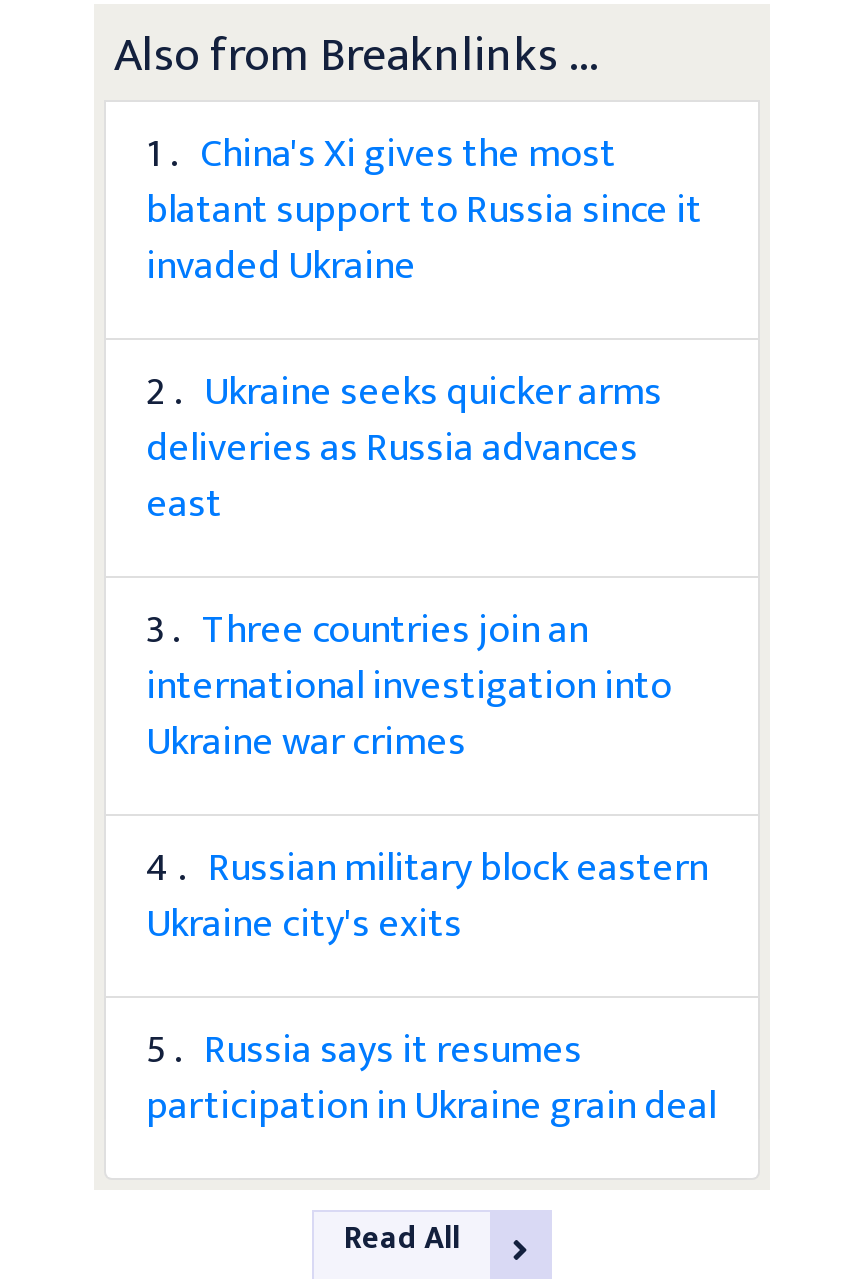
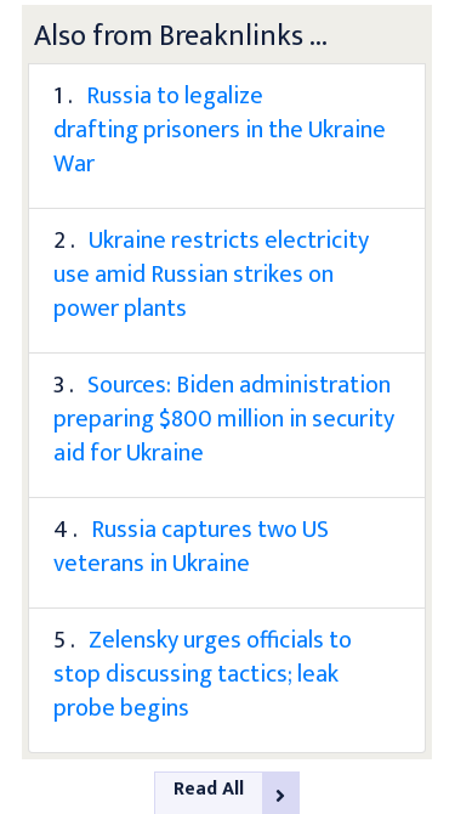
[146,120,702,300] 1 . China's Xi gives the most | blatant support to Russia since it | invaded Ukraine -> [53,75,386,185] 1 . Russia to legalize | drafting prisoners in the Ukraine | War
[146,358,662,538] 2 . Ukraine seeks quicker arms | deliveries as Russia advances | east -> [53,220,369,329] 2 . Ukraine restricts electricity | use amid Russian strikes on | power plants
[146,596,672,776] 3 . Three countries join an | international investigation into | Ukraine war crimes -> [53,364,394,474] 3 . Sources: Biden administration | preparing $800 million in security | aid for Ukraine
[146,834,708,958] 4 . Russian military block eastern | Ukraine city's exits -> [53,509,329,584] 4 . Russia captures two US | veterans in Ukraine
[146,1016,716,1140] 5 . Russia says it resumes | participation in Ukraine grain deal -> [53,620,352,729] 5 . Zelensky urges officials to | stop discussing tactics; leak | probe begins

